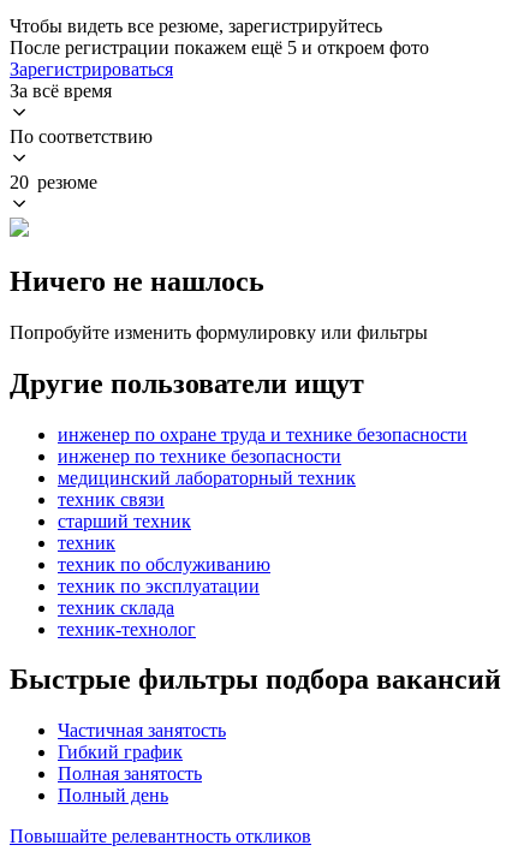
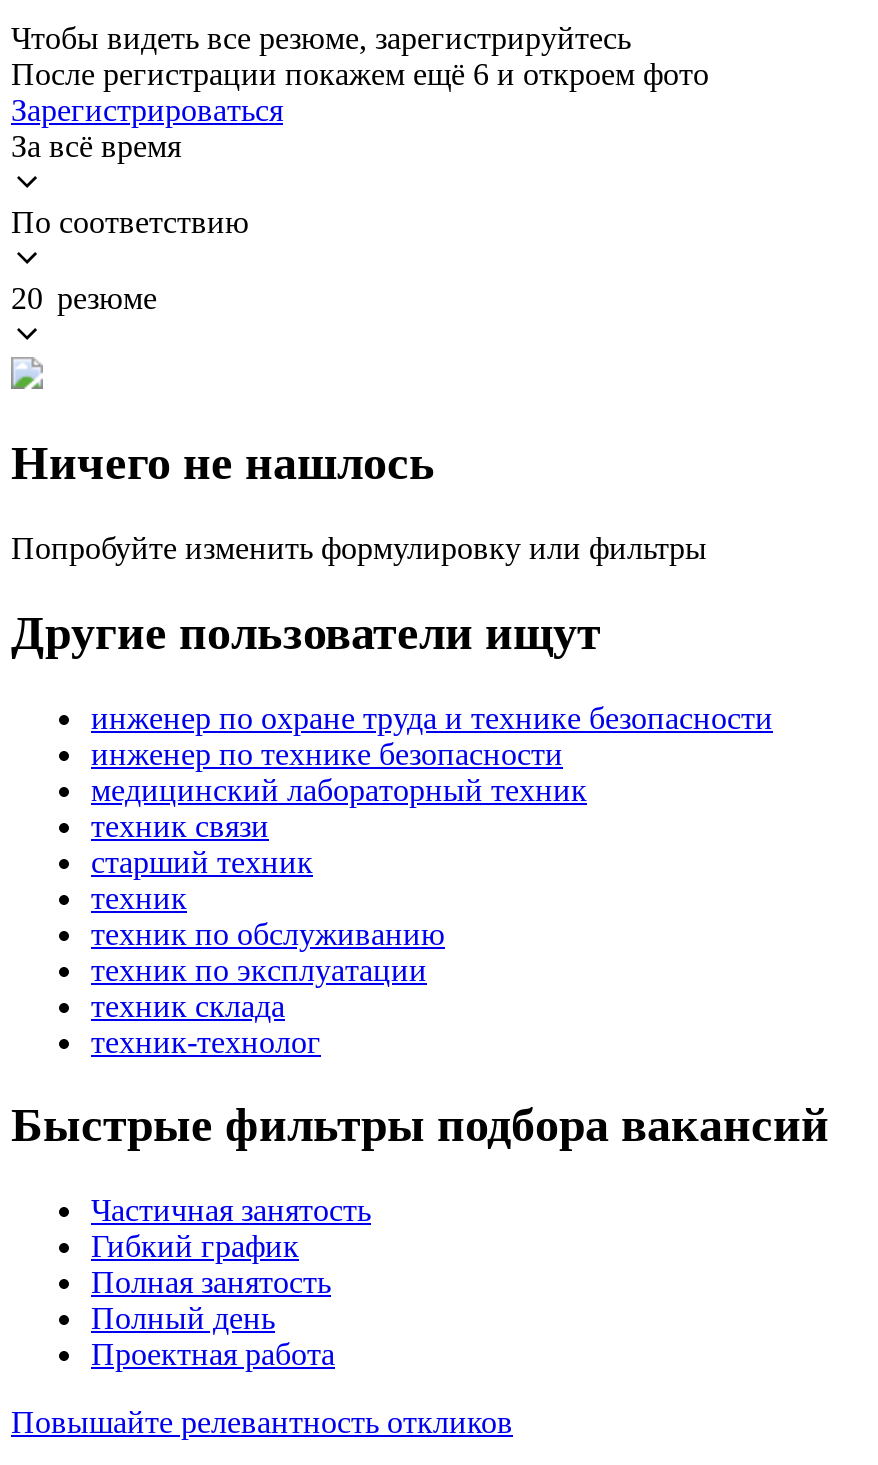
[10,37,429,58] После регистрации покажем ещё 5 и откроем фото -> [11,57,709,91] После регистрации покажем ещё 6 и откроем фото
none -> [91,1338,335,1372] Проектная работа

